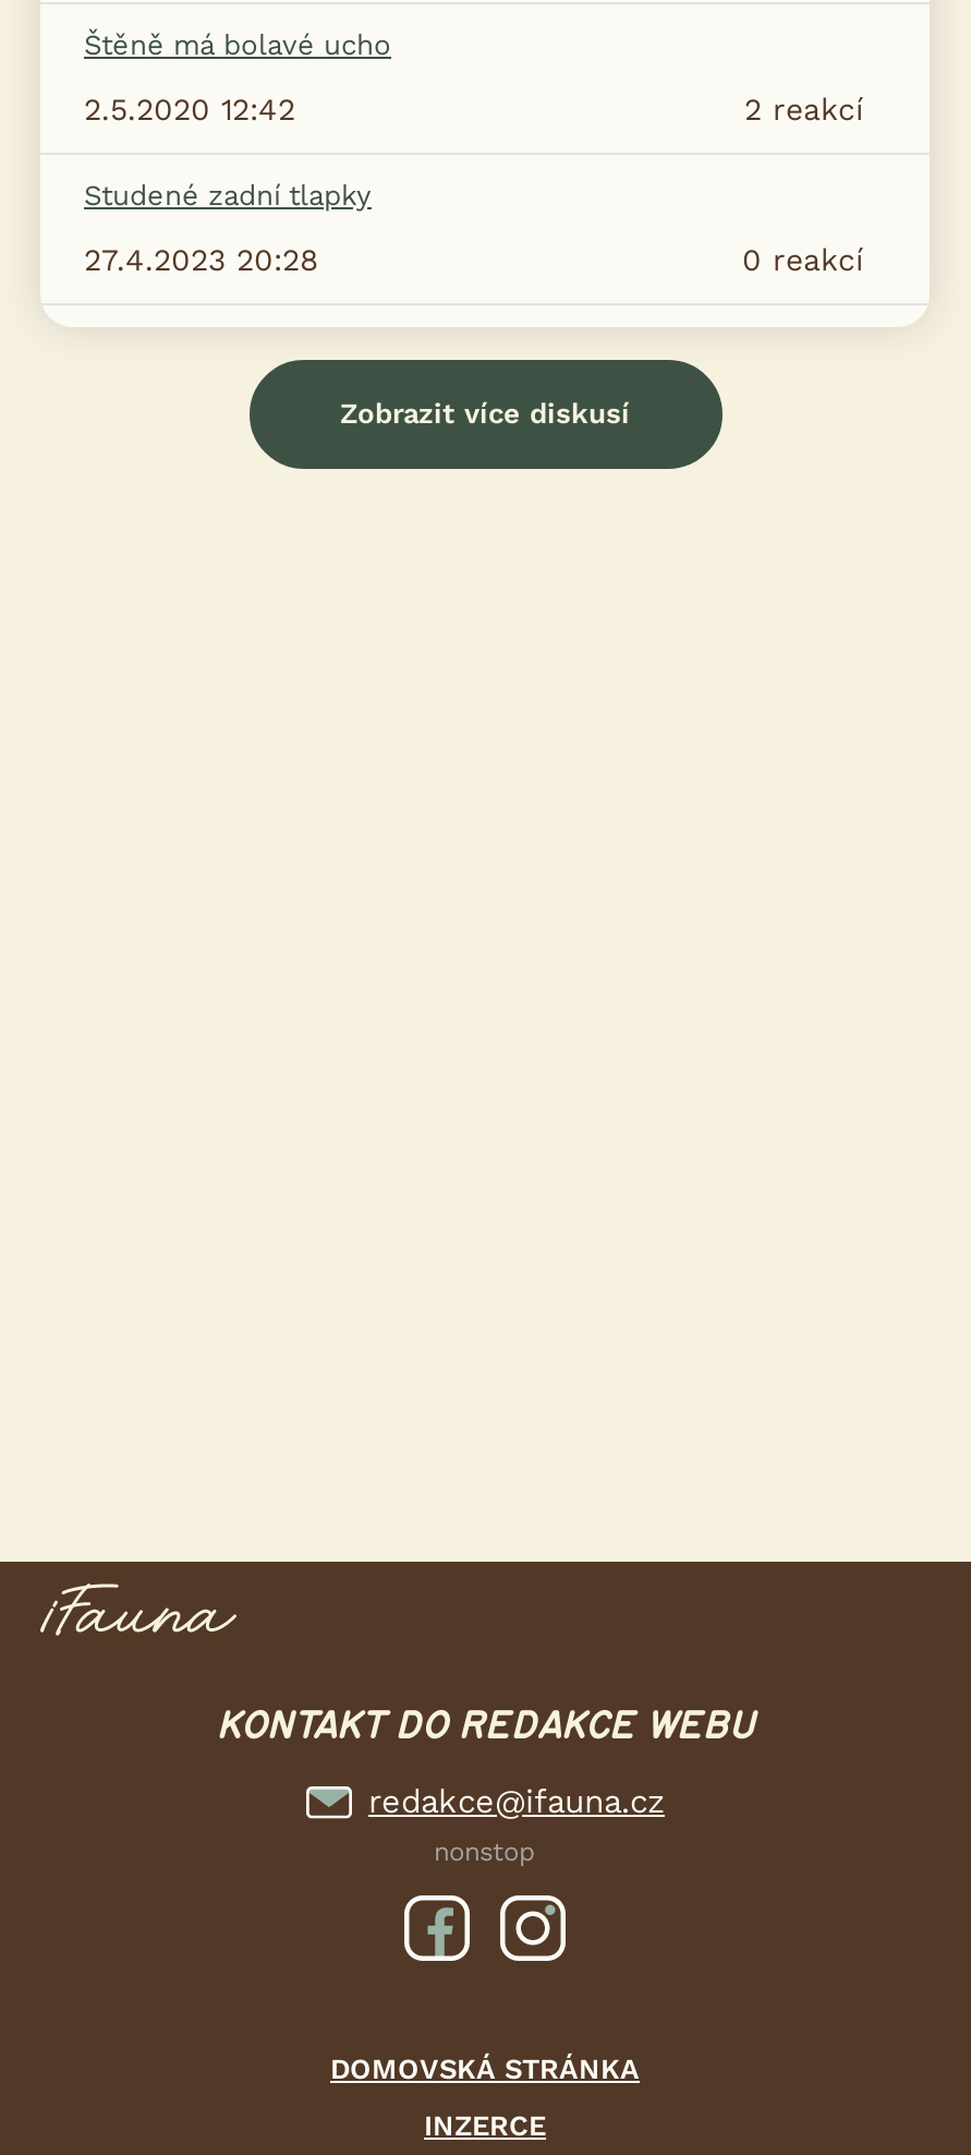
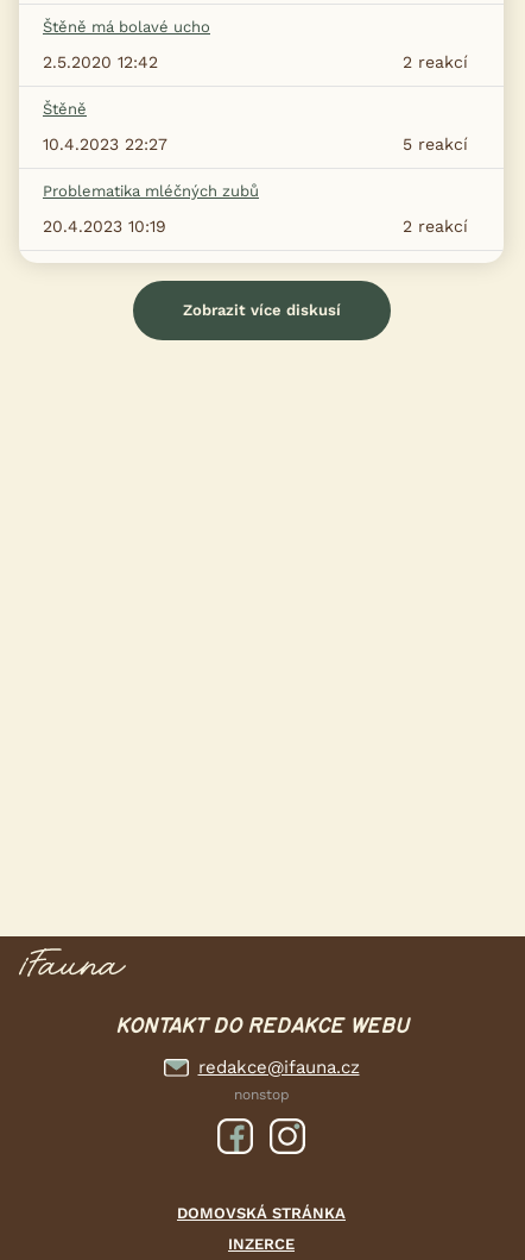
[84,178,864,277] Studené zadní tlapky | 0 reakcí | 27.4.2023 20:28 -> [43,100,468,235] Štěně | 5 reakcí | 10.4.2023 22:27 | Problematika mléčných zubů | 2 reakcí | 20.4.2023 10:19

